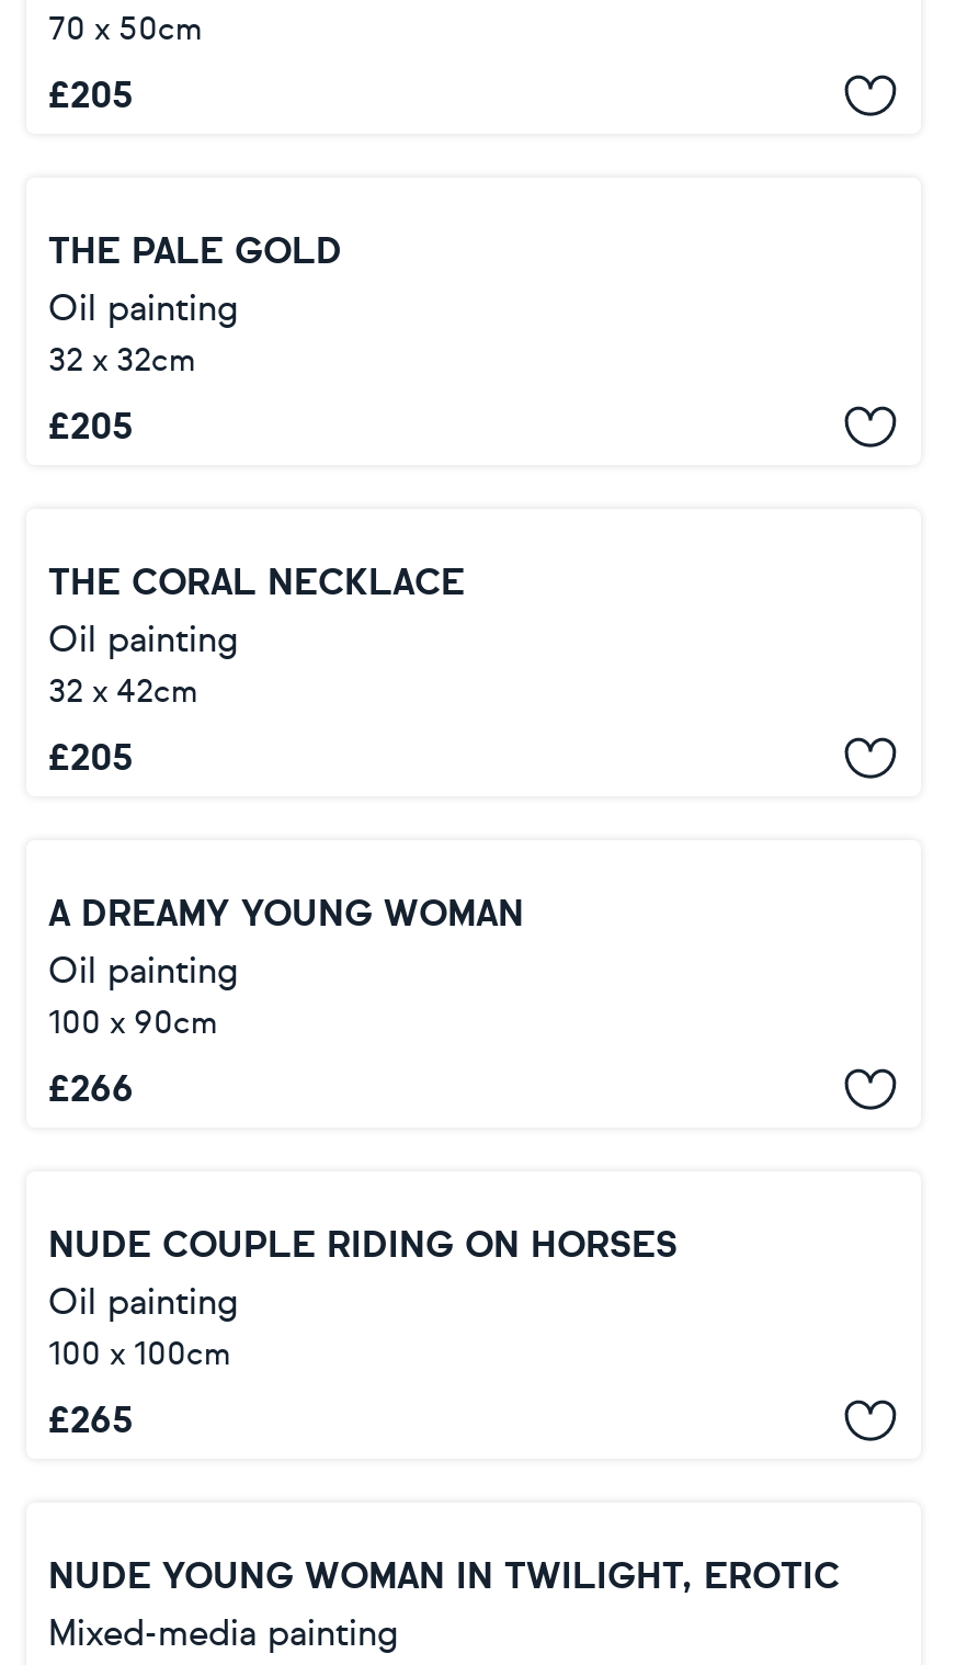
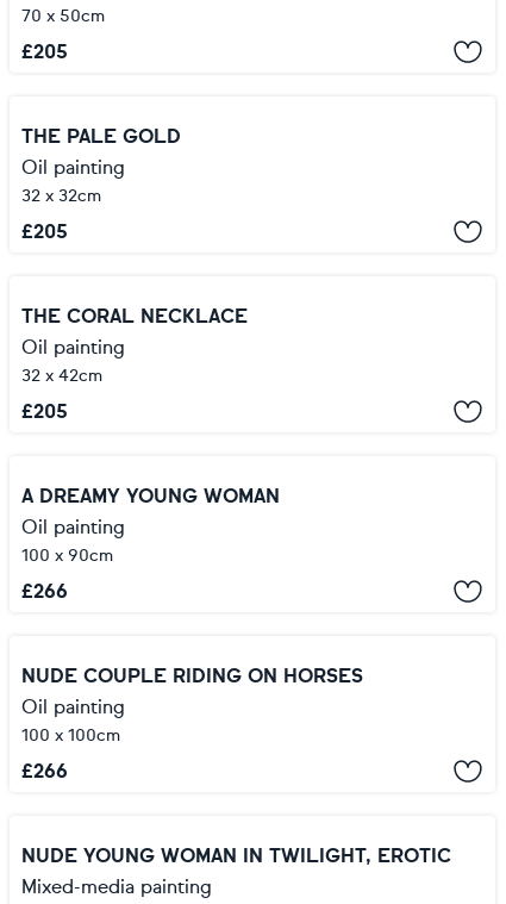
[48,1400,134,1441] £265 -> [21,760,68,783] £266

